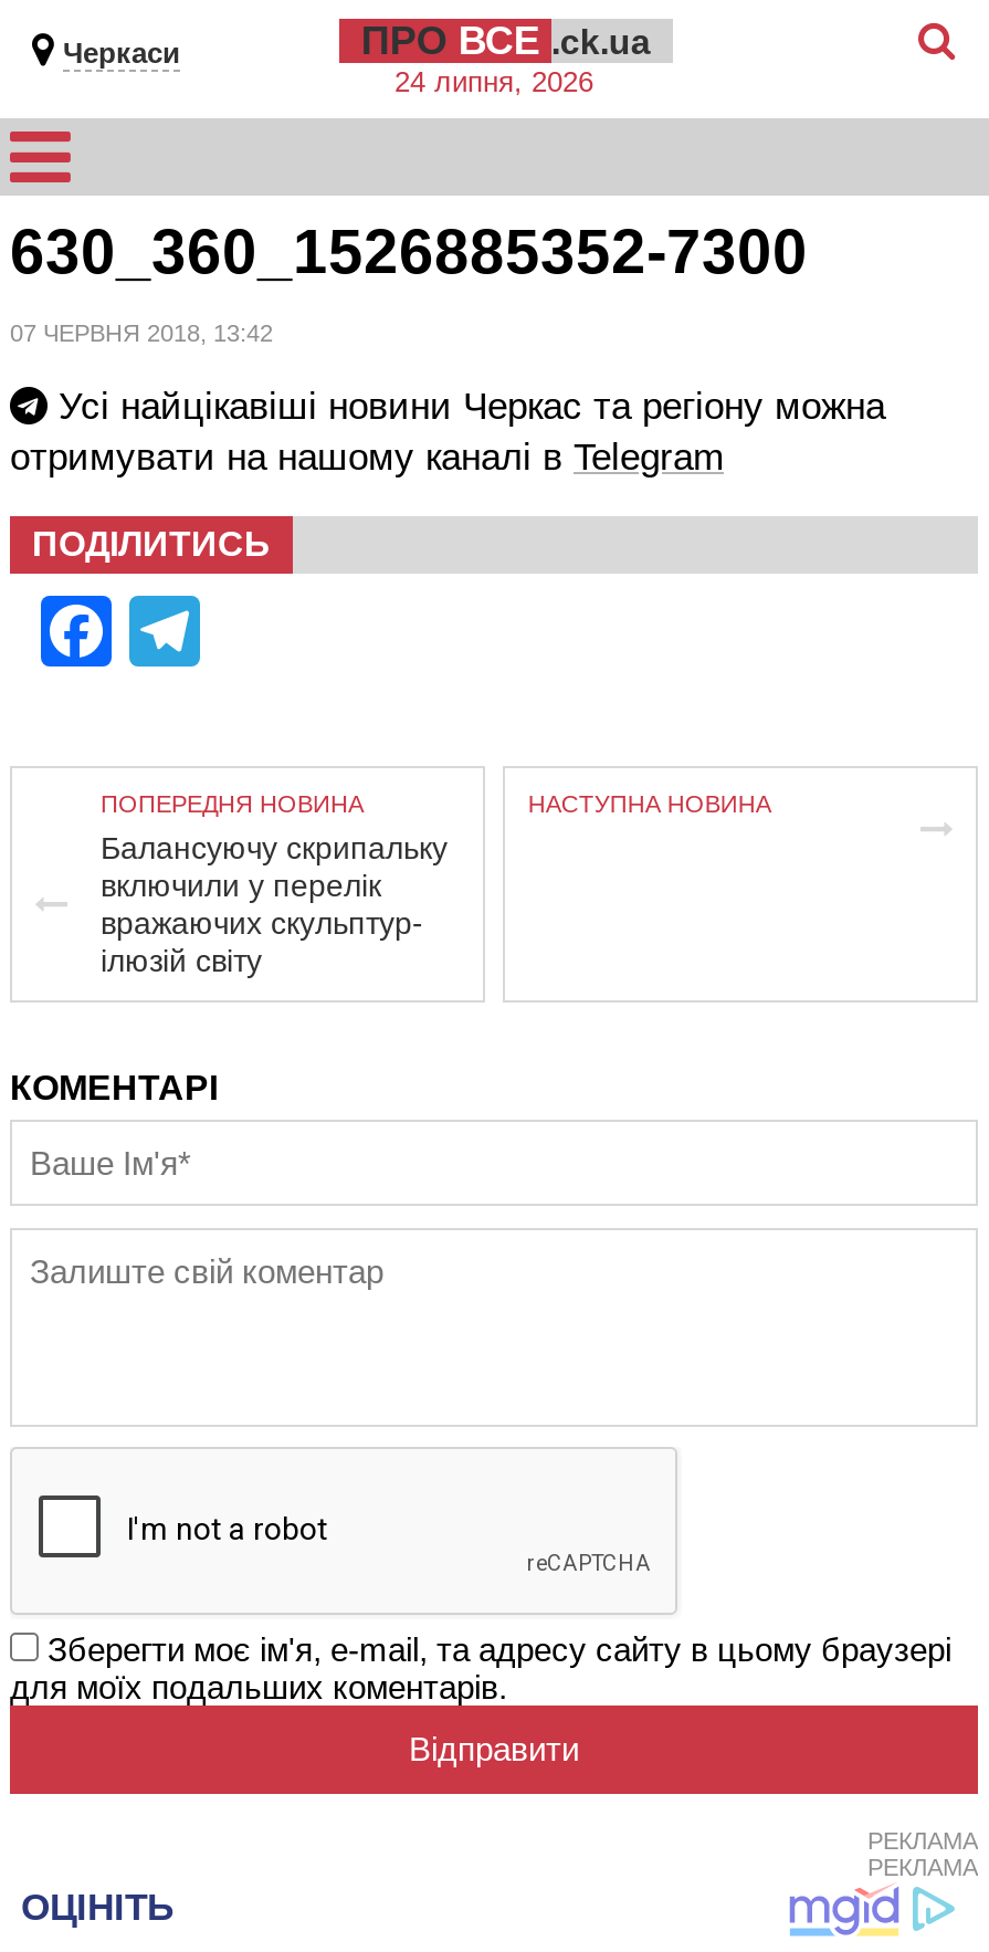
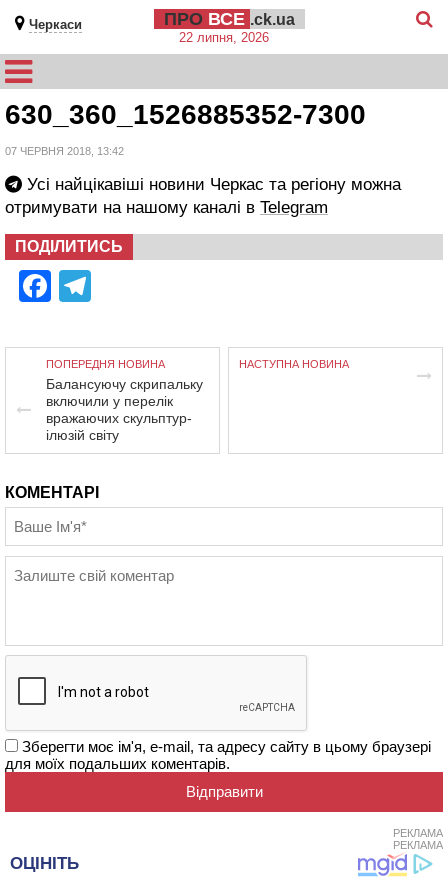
[394,65,593,98] 24 липня, 2026 -> [179,30,269,45] 22 липня, 2026

